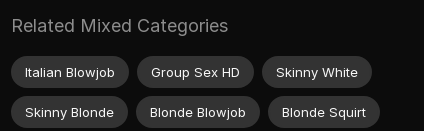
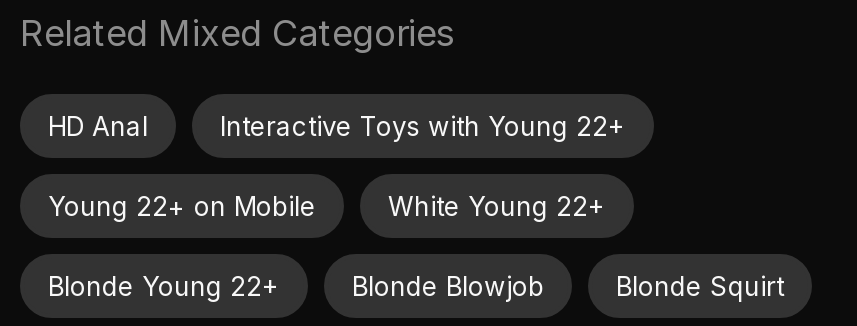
[25,64,358,120] Italian Blowjob | Group Sex HD | Skinny White | Skinny Blonde -> [48,110,626,302] HD Anal | Interactive Toys with Young 22+ | Young 22+ on Mobile | White Young 22+ | Blonde Young 22+

